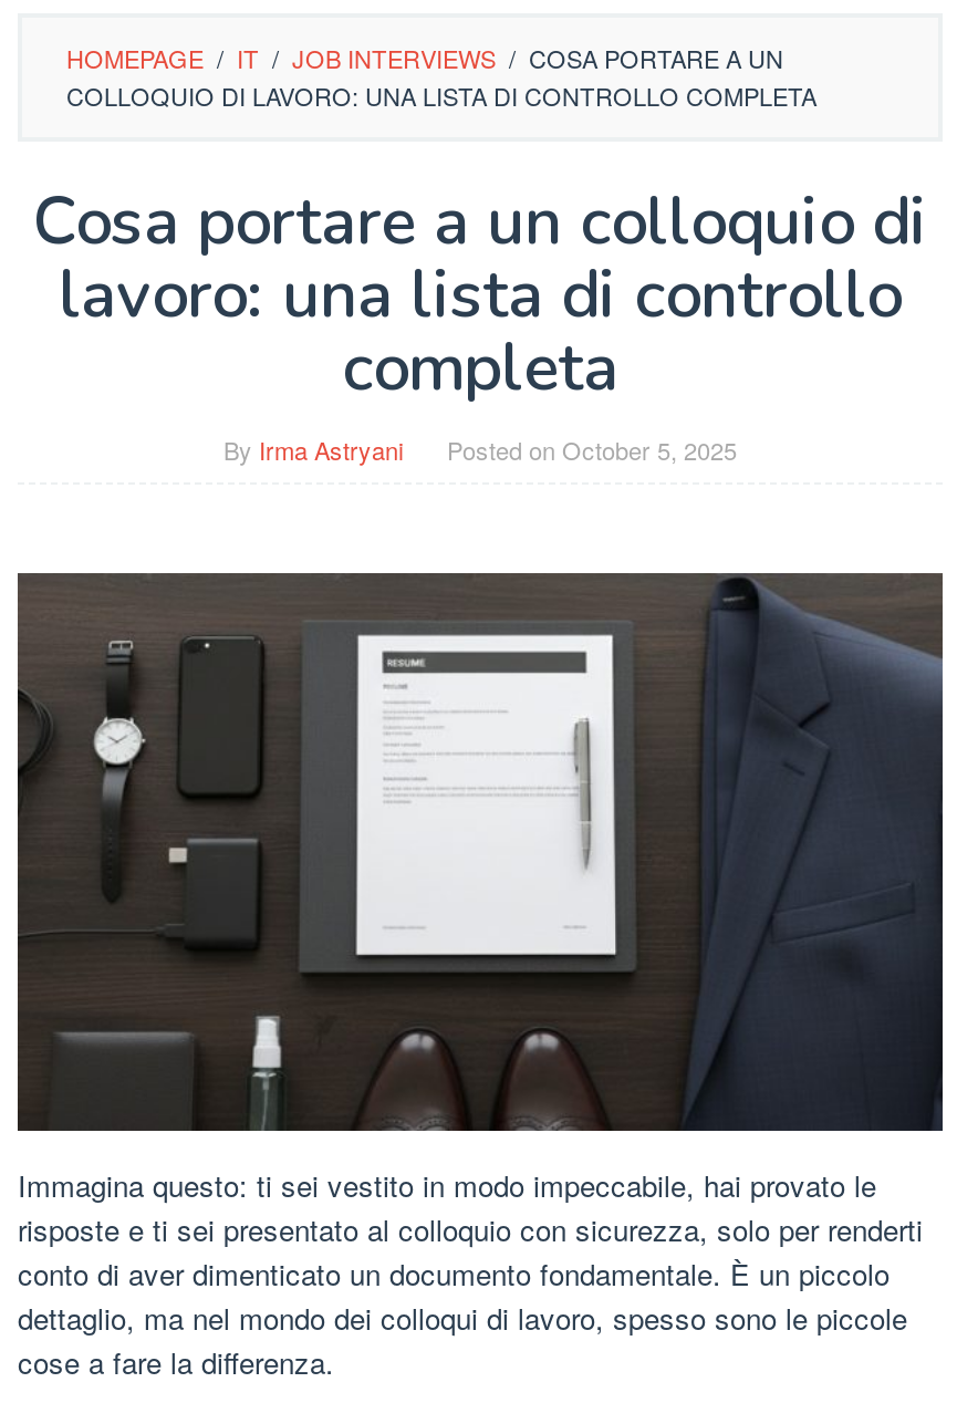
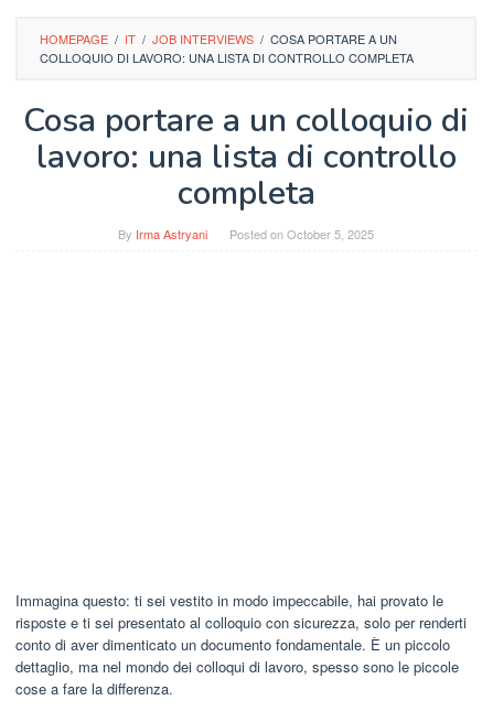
[15,571,945,1133] [image] -> none

